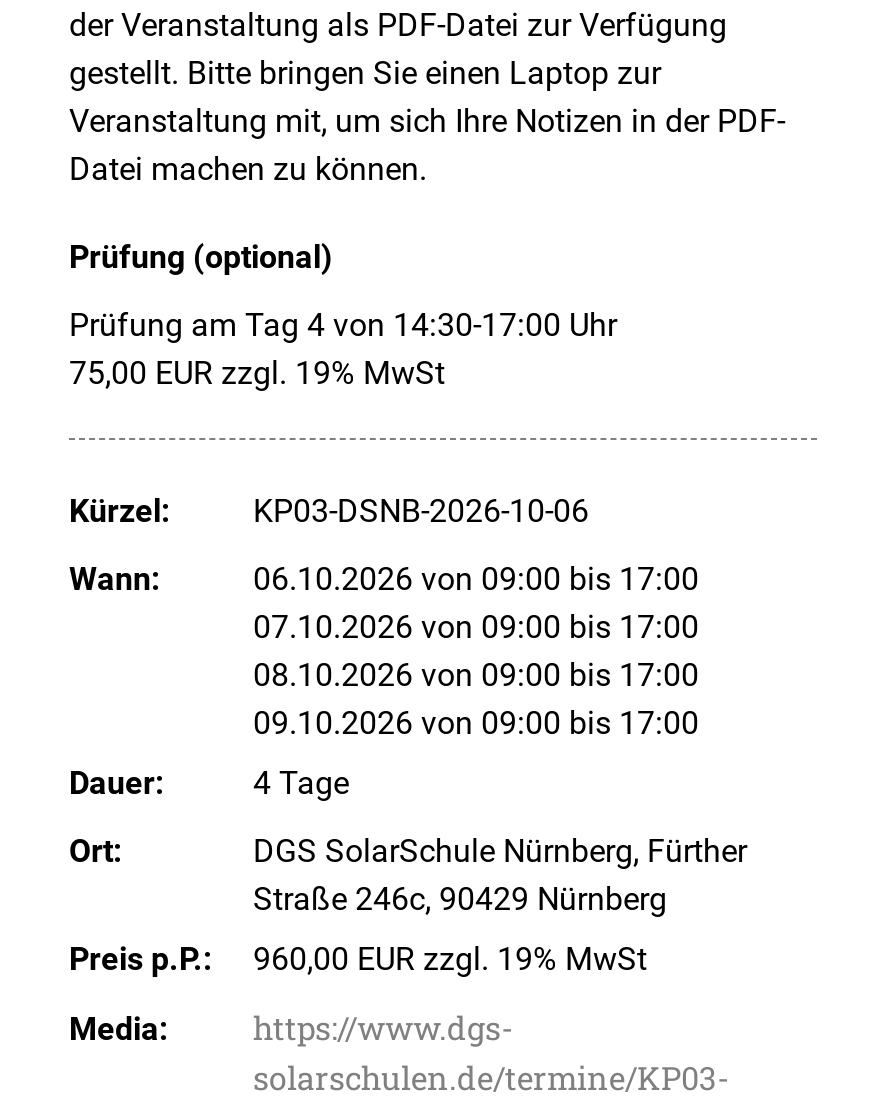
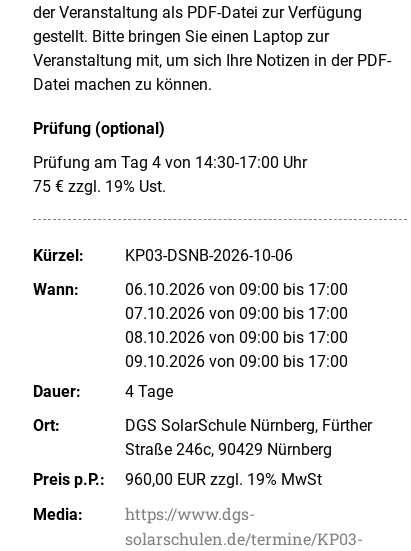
[69,354,445,392] 75,00 EUR zzgl. 19% MwSt -> [33,177,166,196] 75 € zzgl. 19% Ust.

